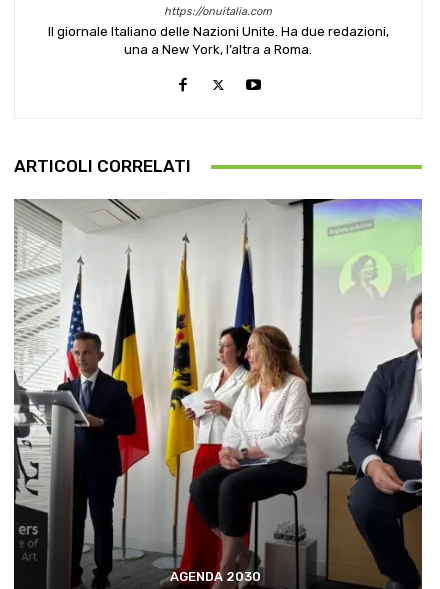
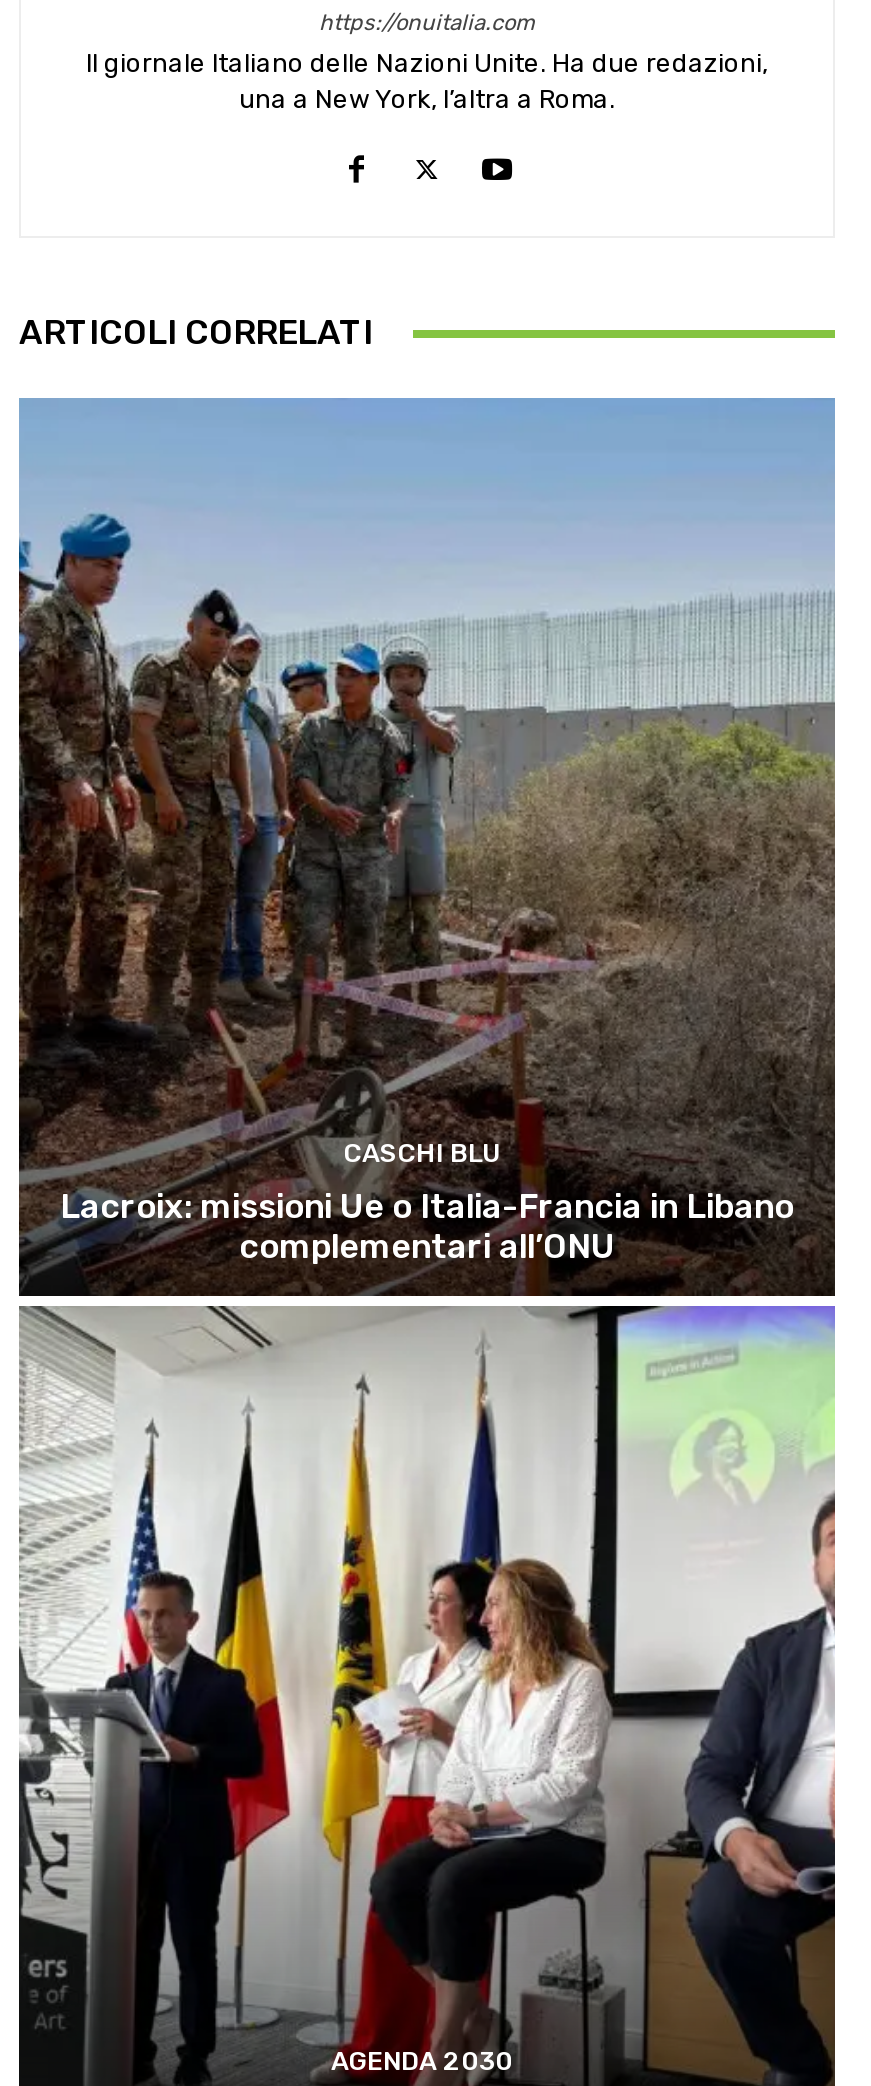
none -> [17,396,837,1298] [image] | CASCHI BLU | Lacroix: missioni Ue o Italia-Francia in Libano | complementari all’ONU

